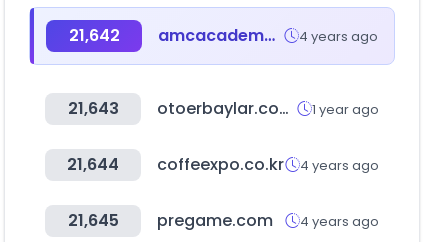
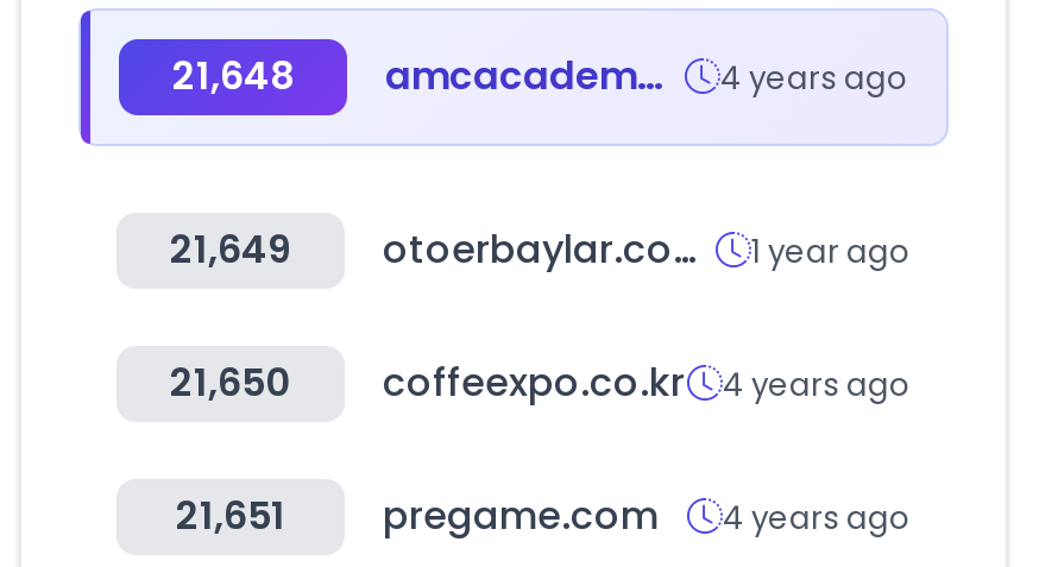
[68,24,119,47] 21,642 -> [172,49,294,103] 21,648
[67,97,118,120] 21,643 -> [170,222,291,277] 21,649
[67,153,379,176] 21,644 coffeexpo.co.kr 4 years ago -> [170,355,911,410] 21,650 coffeexpo.co.kr 4 years ago
[67,209,379,232] 21,645 pregame.com 4 years ago -> [176,489,911,543] 21,651 pregame.com 4 years ago

